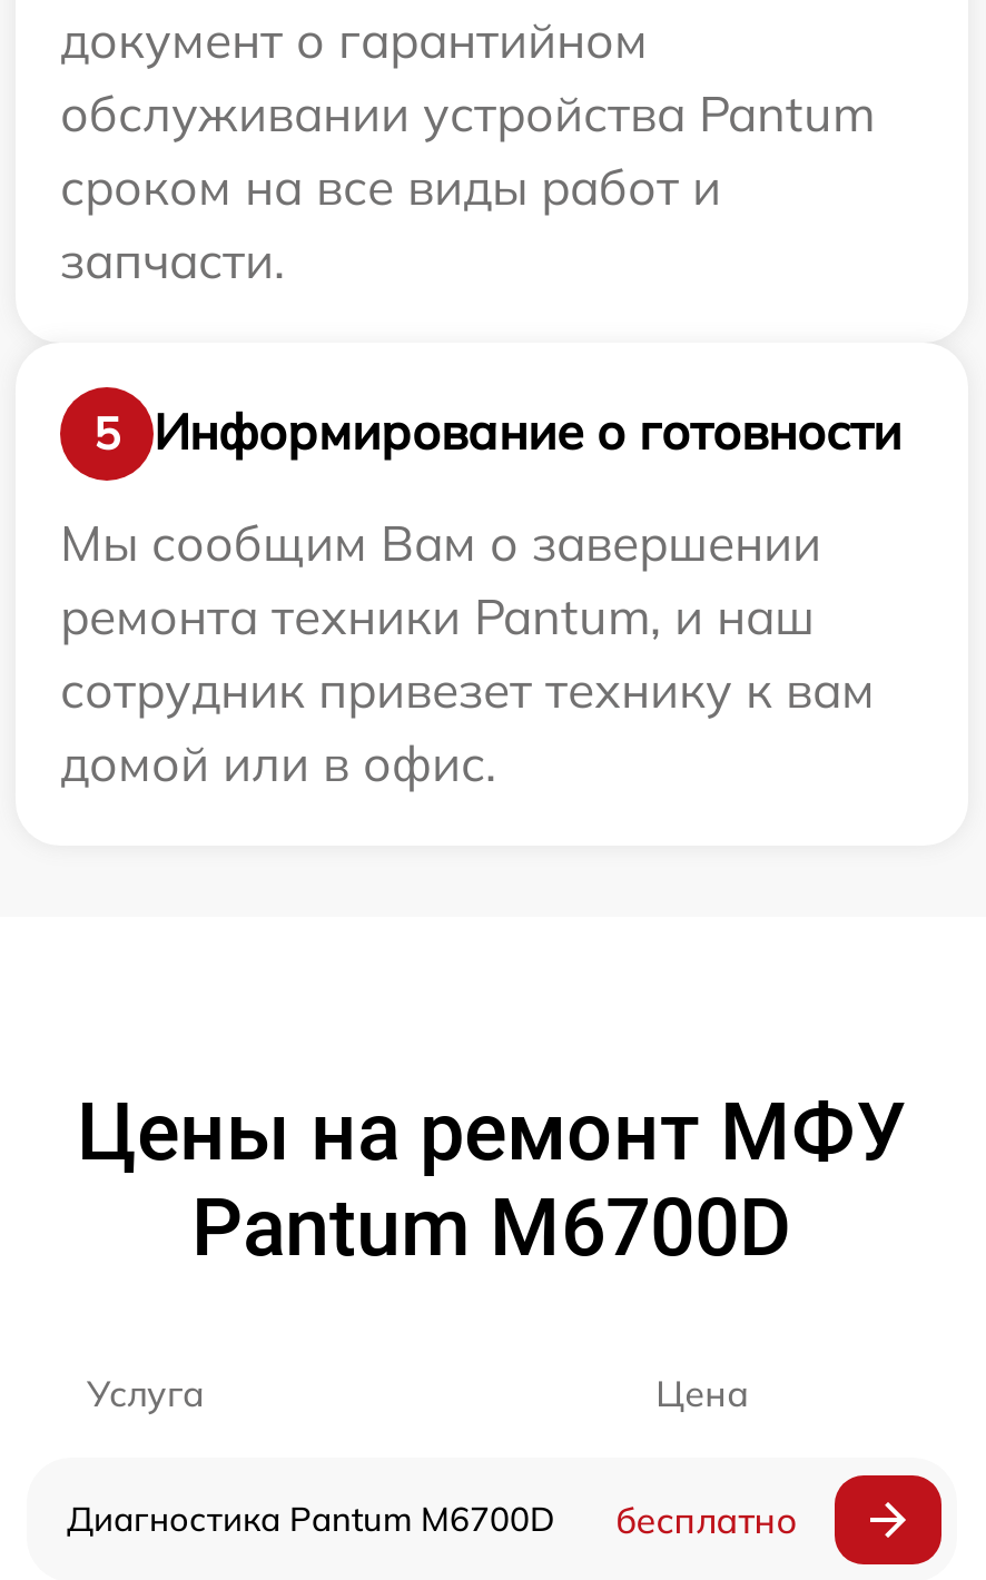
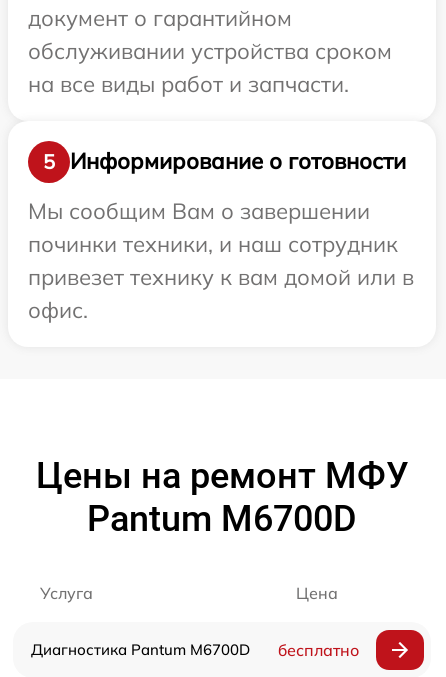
[60,82,875,291] обслуживании устройства Pantum | сроком на все виды работ и | запчасти. -> [28,37,392,98] обслуживании устройства сроком | на все виды работ и запчасти.
[60,585,875,794] ремонта техники Pantum, и наш | сотрудник привезет технику к вам | домой или в офис. -> [28,230,414,324] починки техники, и наш сотрудник | привезет технику к вам домой или в | офис.

